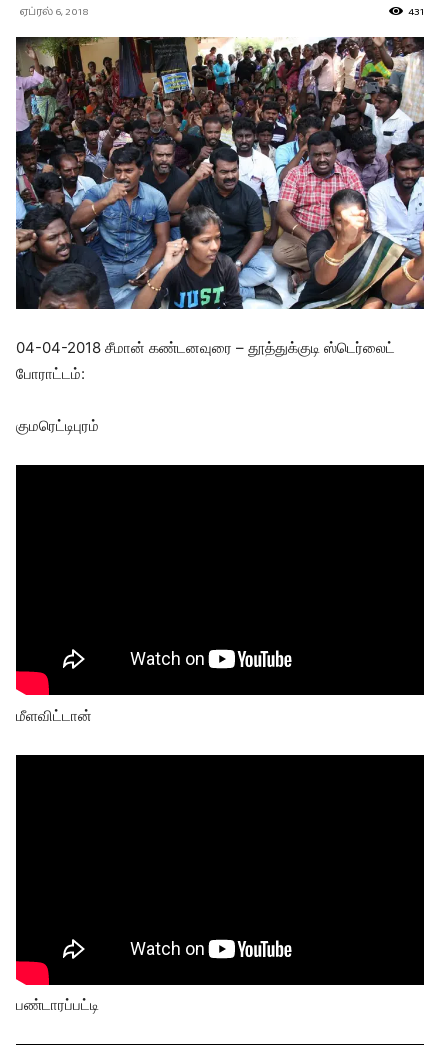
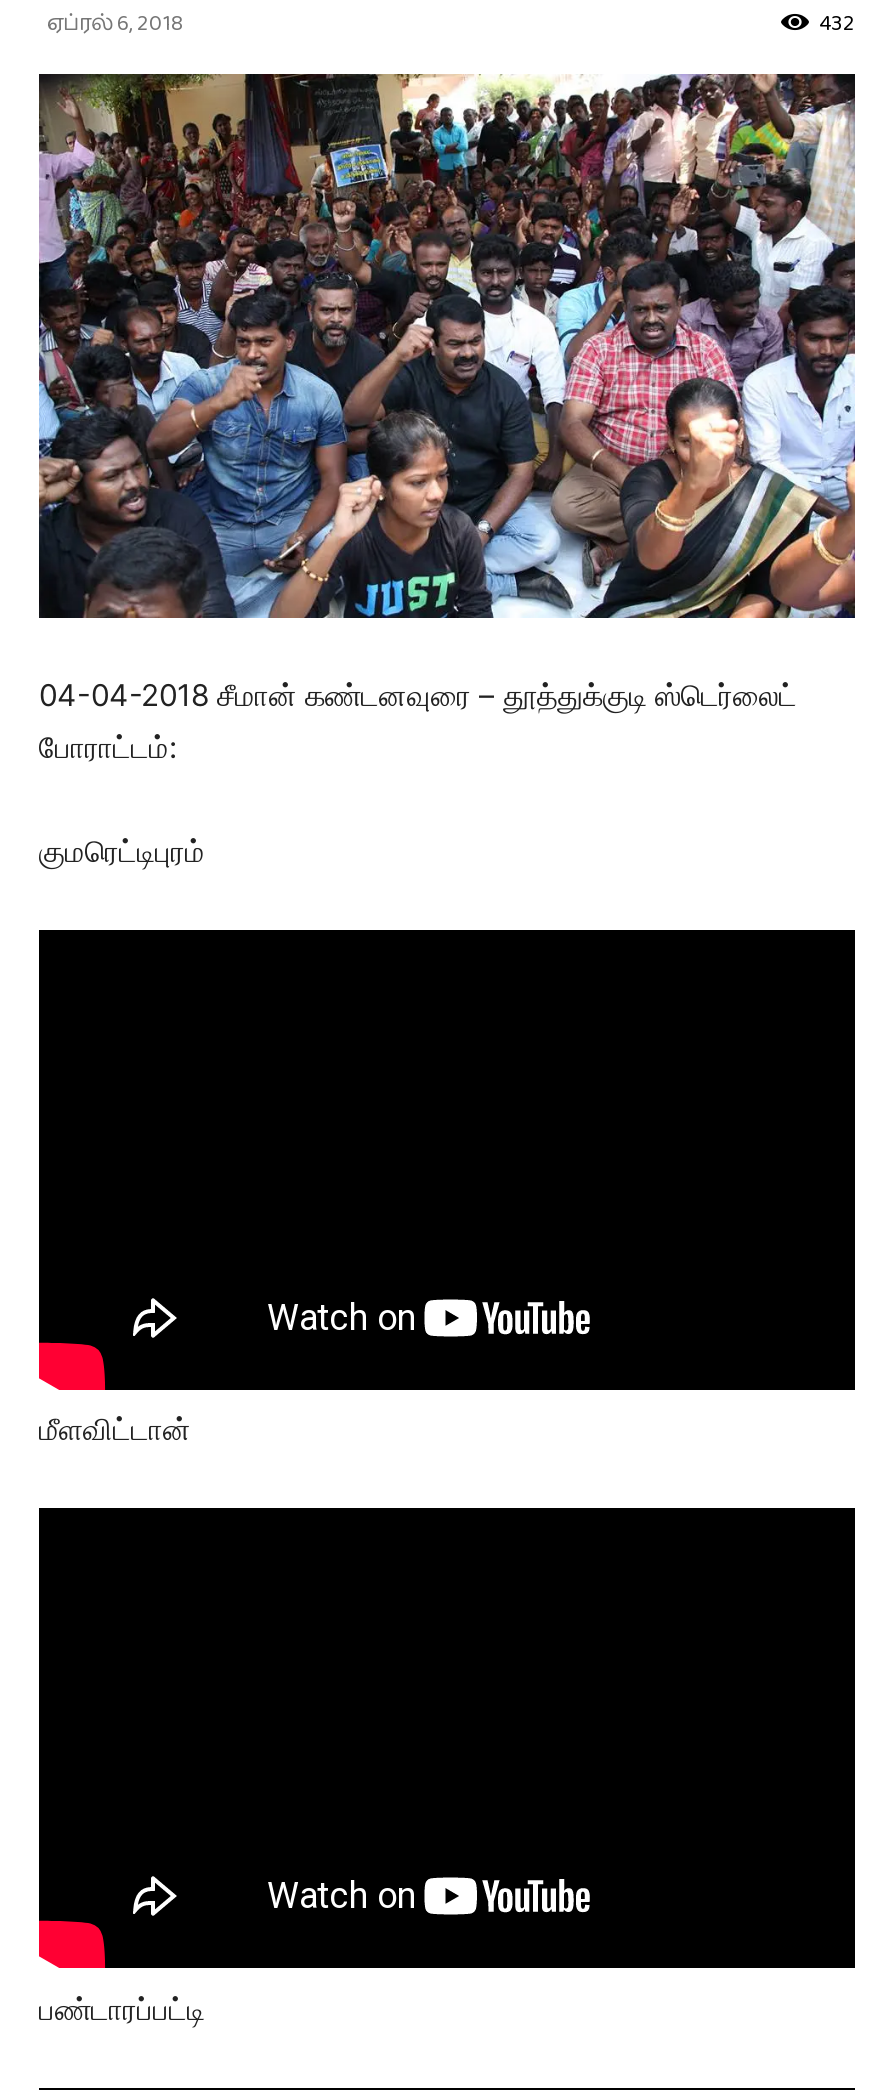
[408,3,424,20] 431 -> [819,6,855,40] 432

